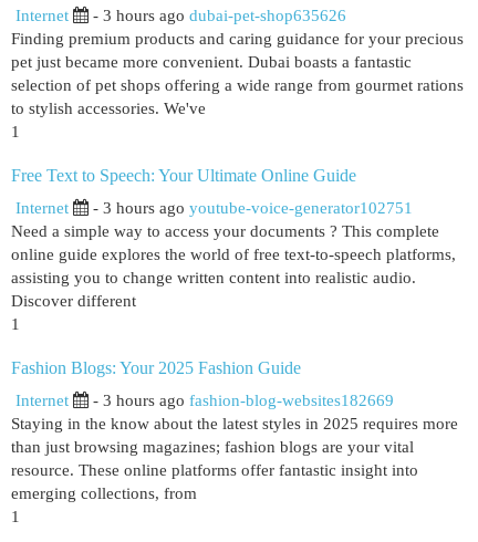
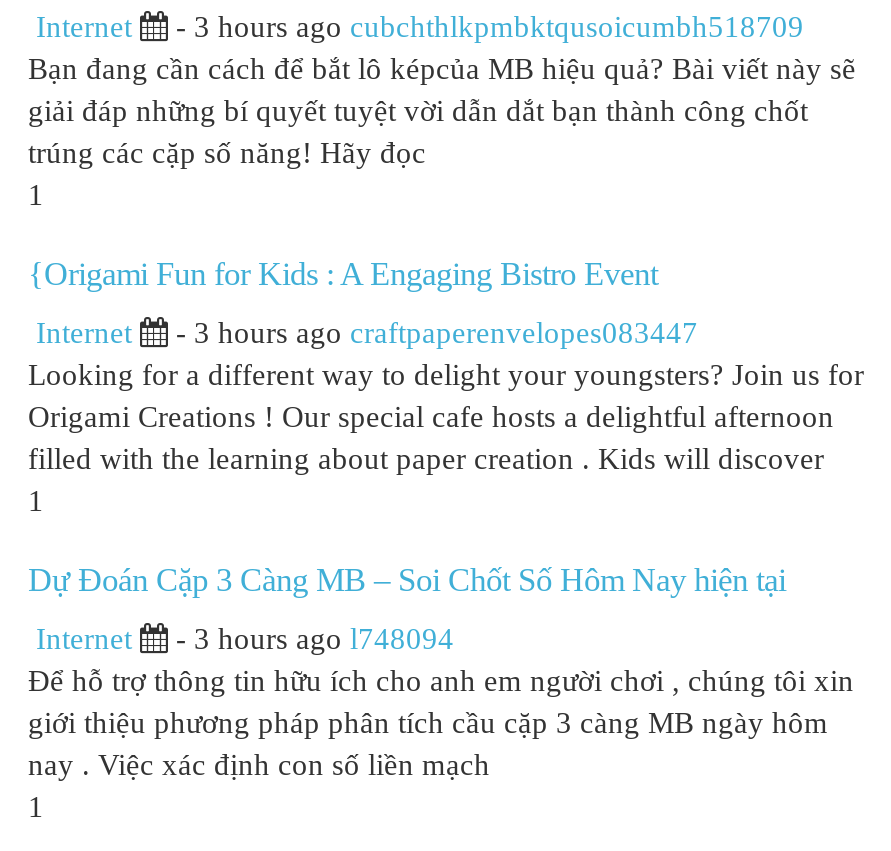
[11,7,464,117] - 3 hours ago dubai-pet-shop635626 | Finding premium products and caring guidance for your precious | pet just became more convenient. Dubai boasts a fantastic | selection of pet shops offering a wide range from gourmet rations | to stylish accessories. We've -> [28,11,856,169] - 3 hours ago cubchthlkpmbktqusoicumbh518709 | Bạn đang cần cách để bắt lô képcủa MB hiệu quả? Bài viết này sẽ | giải đáp những bí quyết tuyệt vời dẫn dắt bạn thành công chốt | trúng các cặp số năng! Hãy đọc
[11,166,356,186] Free Text to Speech: Your Ultimate Online Guide -> [28,257,658,293] {Origami Fun for Kids : A Engaging Bistro Event
[11,199,456,310] - 3 hours ago youtube-voice-generator102751 | Need a simple way to access your documents ? This complete | online guide explores the world of free text-to-speech platforms, | assisting you to change written content into realistic audio. | Discover different -> [28,317,864,475] - 3 hours ago craftpaperenvelopes083447 | Looking for a different way to delight your youngsters? Join us for | Origami Creations ! Our special cafe hosts a delightful afternoon | filled with the learning about paper creation . Kids will discover
[11,358,301,378] Fashion Blogs: Your 2025 Fashion Guide -> [28,563,786,599] Dự Đoán Cặp 3 Càng MB – Soi Chốt Số Hôm Nay hiện tại
[11,392,458,502] - 3 hours ago fashion-blog-websites182669 | Staying in the know about the latest styles in 2025 requires more | than just browsing magazines; fashion blogs are your vital | resource. These online platforms offer fantastic insight into | emerging collections, from -> [28,623,854,781] - 3 hours ago l748094 | Để hỗ trợ thông tin hữu ích cho anh em người chơi , chúng tôi xin | giới thiệu phương pháp phân tích cầu cặp 3 càng MB ngày hôm | nay . Việc xác định con số liền mạch

